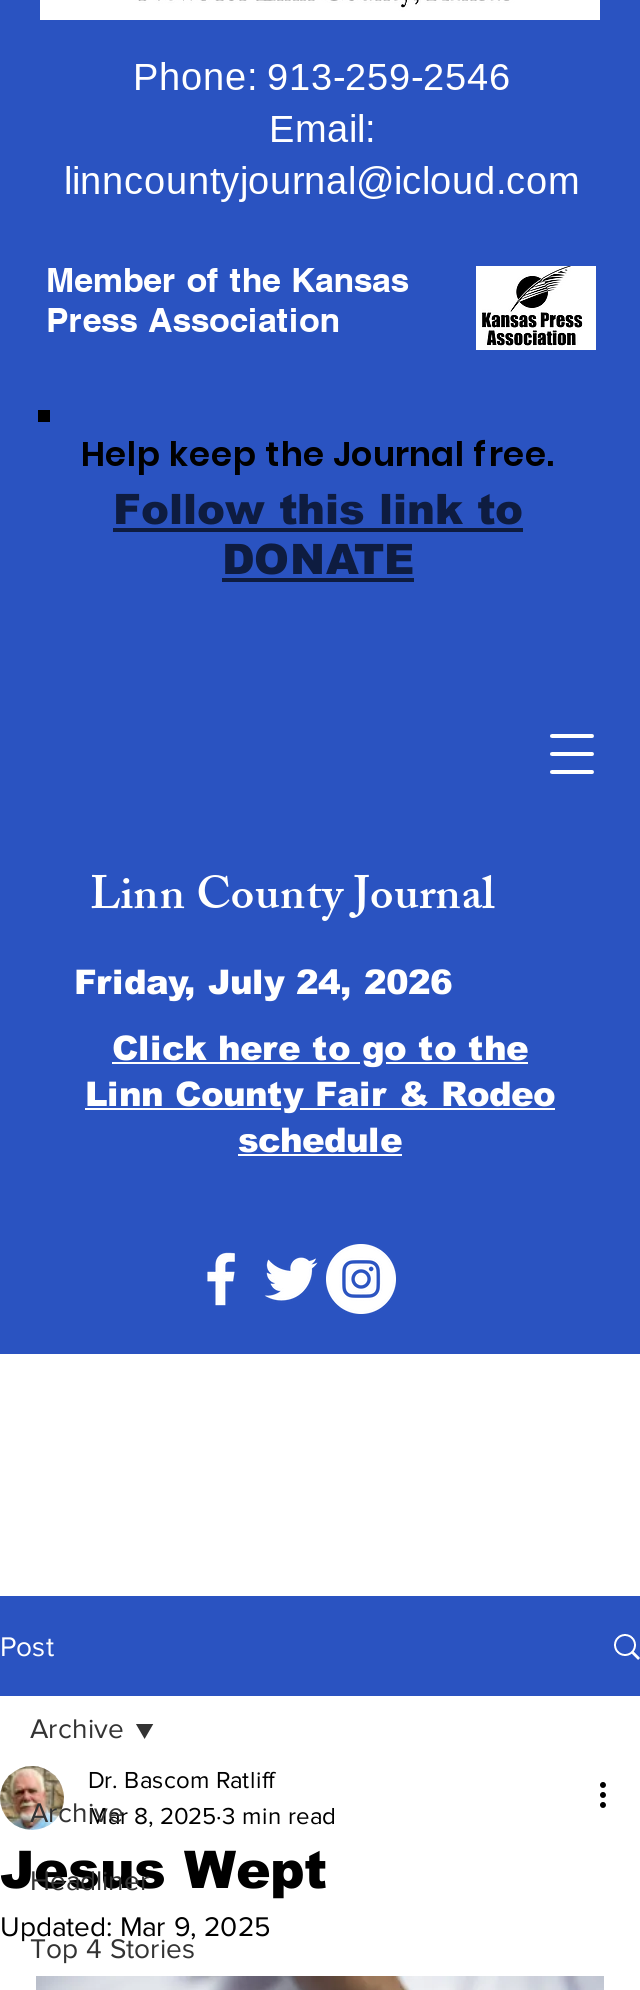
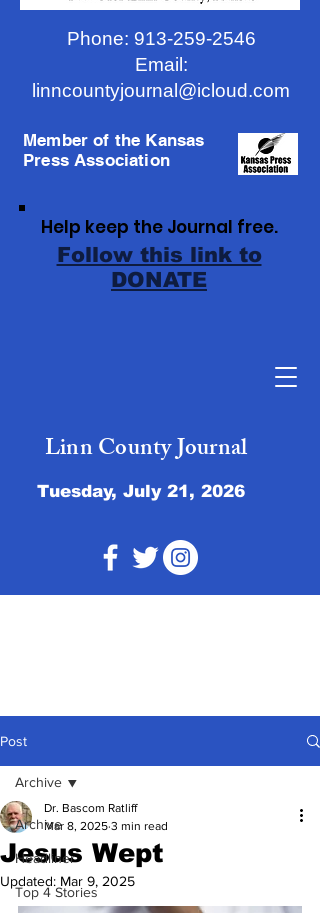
[74,964,555,1160] Friday, July 24, 2026 | Click here to go to the | Linn County Fair & Rodeo | schedule -> [37,482,245,501] Tuesday, July 21, 2026

